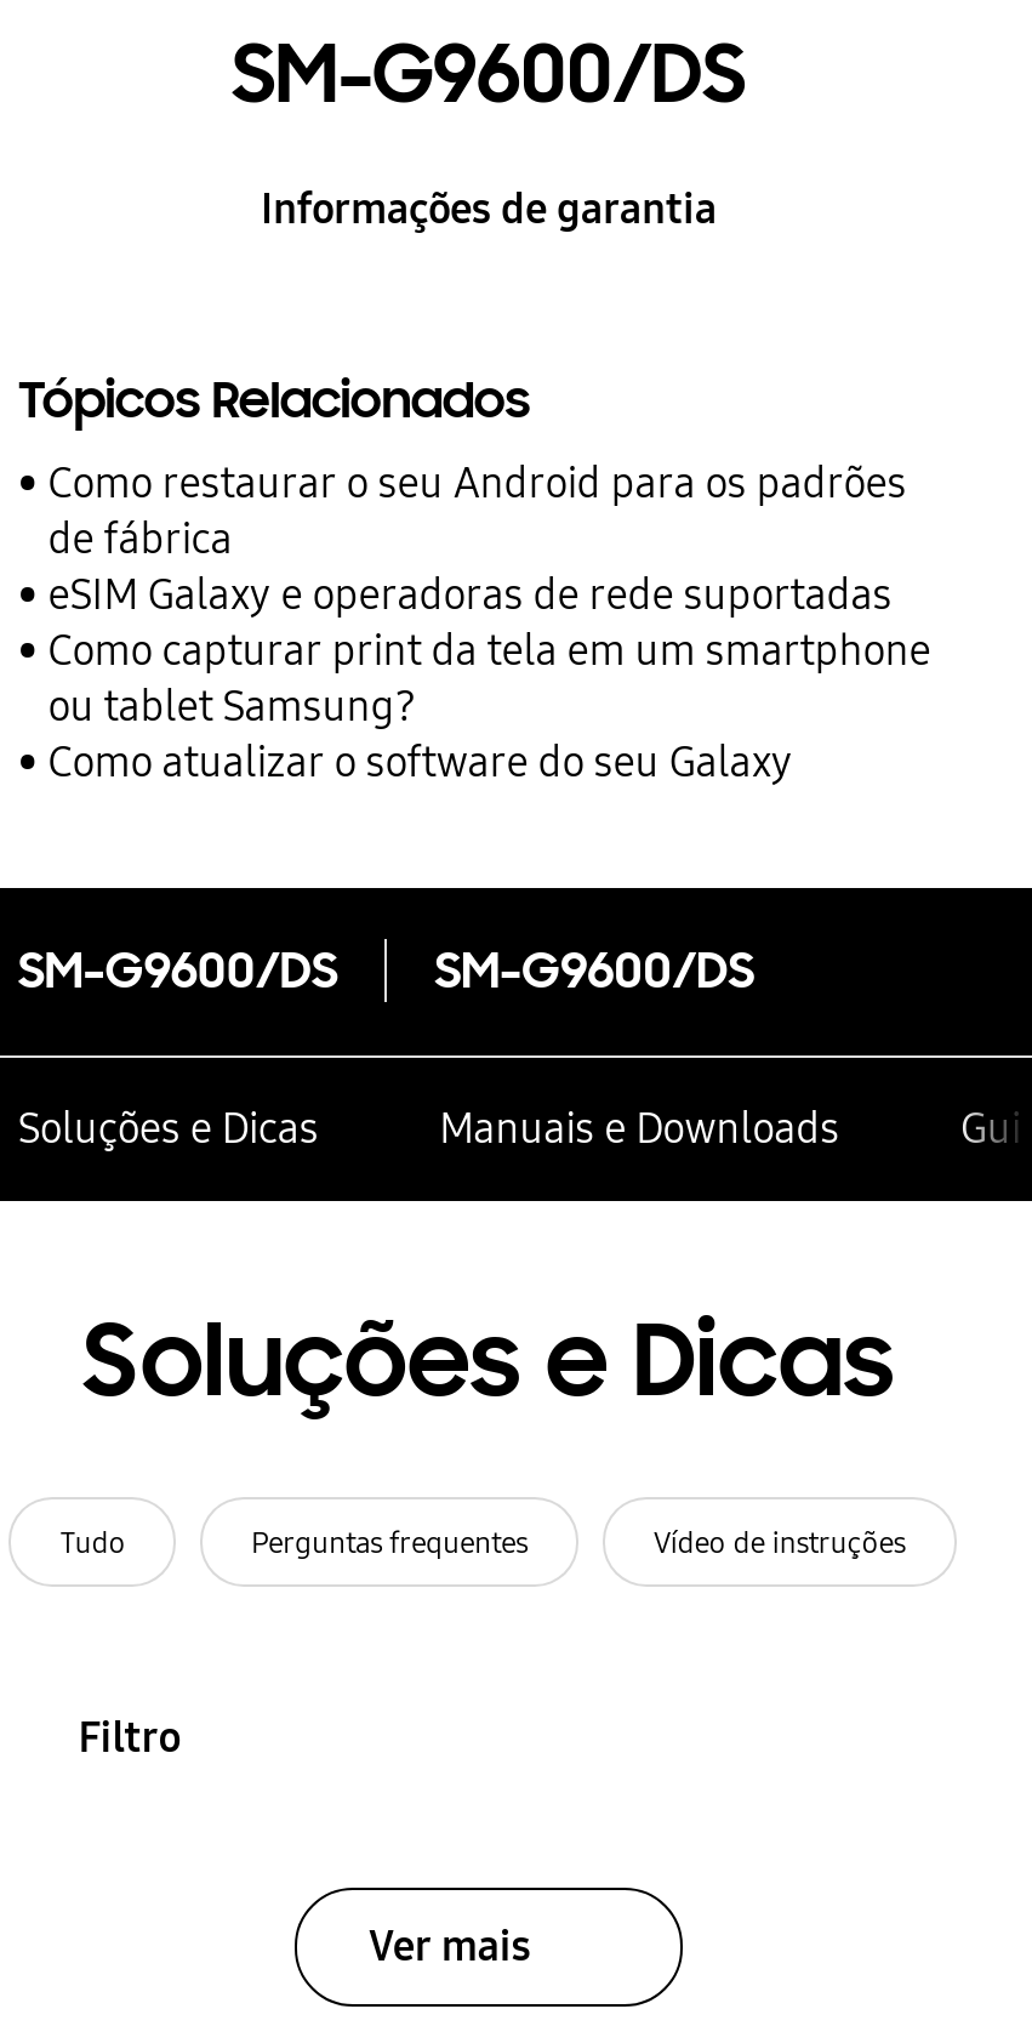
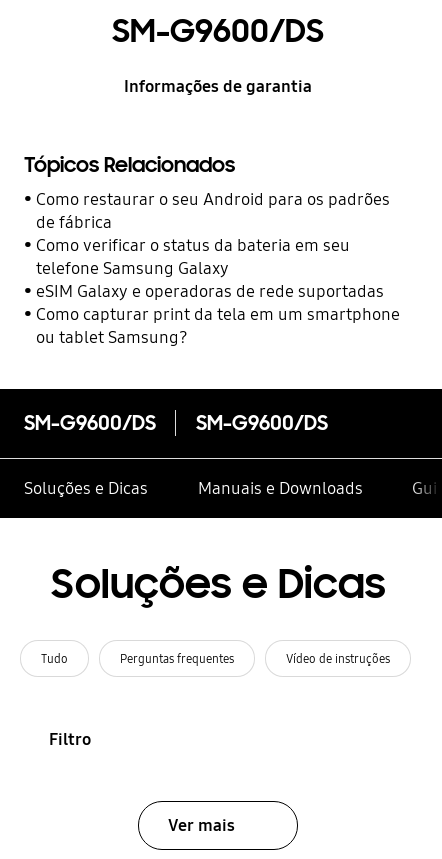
none -> [36,235,350,279] Como verificar o status da bateria em seu | telefone Samsung Galaxy
moved [48,569,931,732] -> [36,281,400,348]: eSIM Galaxy e operadoras de rede suportadas | Como capturar print da tela em um smartphone | ou tablet Samsung?
[48,737,793,788] Como atualizar o software do seu Galaxy -> none

